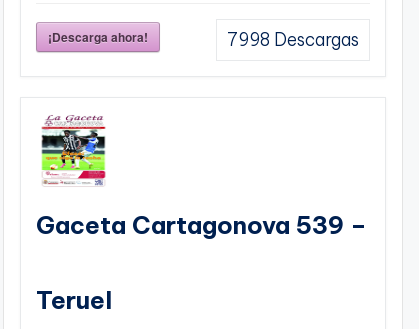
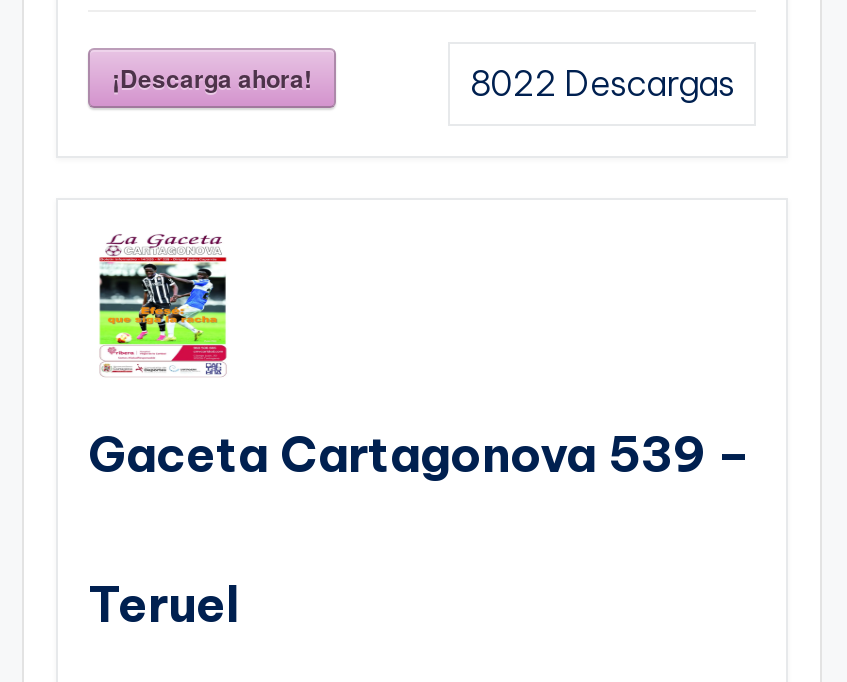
[227,29,359,51] 7998 Descargas -> [470,61,734,105] 8022 Descargas

